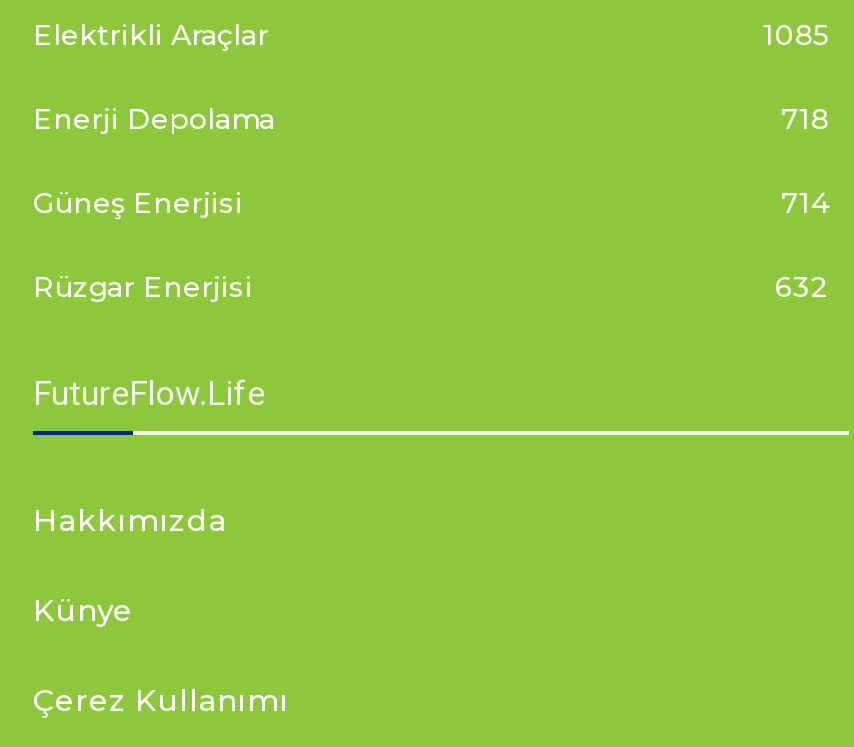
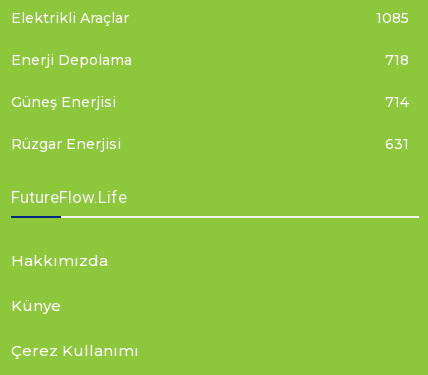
[775,269,829,305] 632 -> [385,135,409,153] 631

